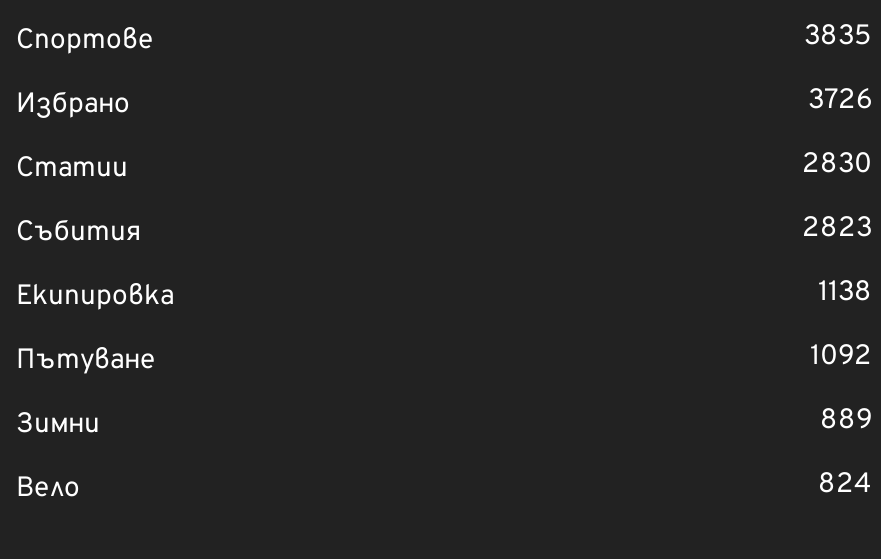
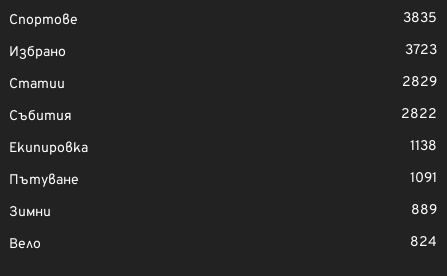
[808,84,872,118] 3726 -> [405,42,437,59] 3723
[802,148,872,182] 2830 -> [402,74,437,91] 2829
[802,212,872,246] 2823 -> [401,106,437,123] 2822
[810,340,872,374] 1092 -> [410,170,437,187] 1091

